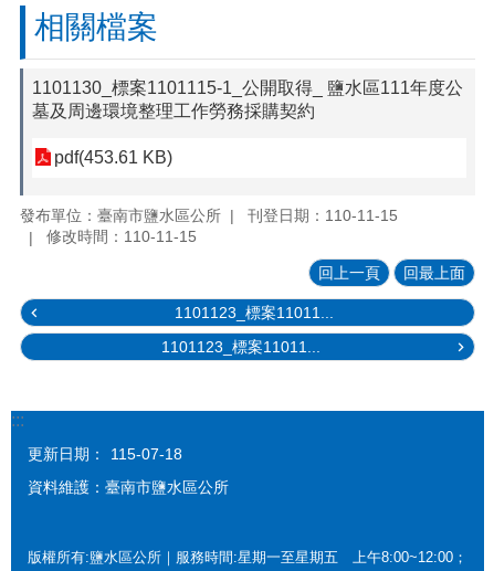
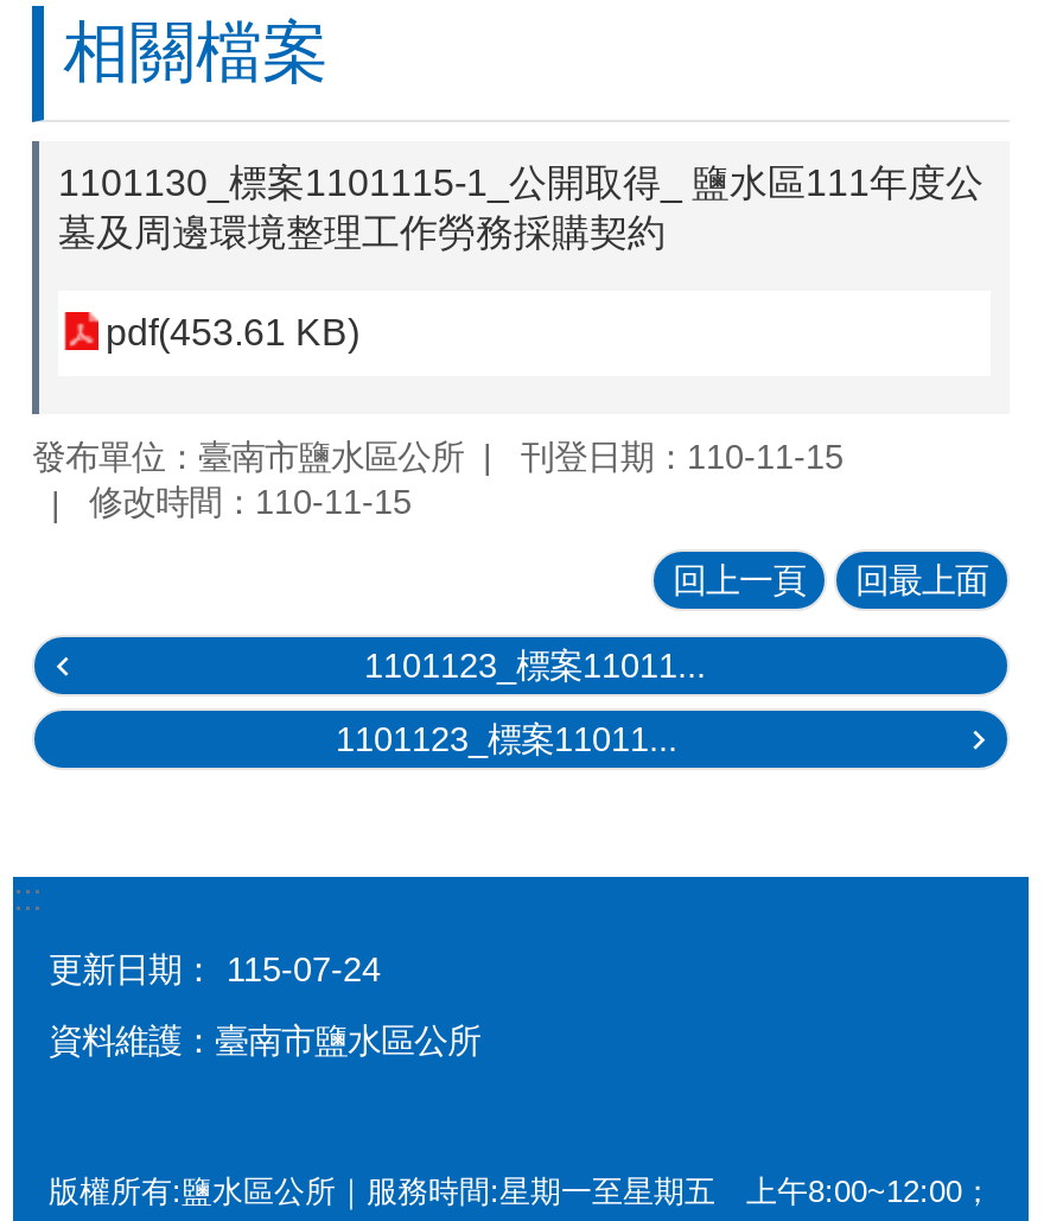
[28,446,182,463] 更新日期： 115-07-18 -> [49,951,381,989] 更新日期： 115-07-24

